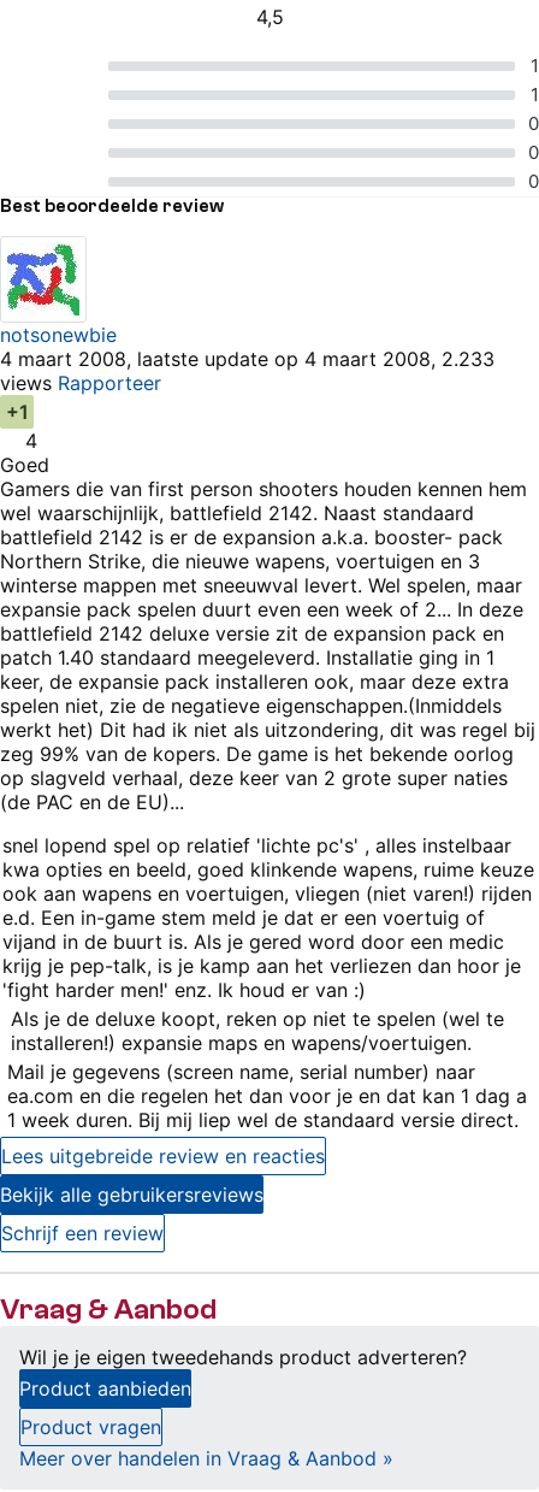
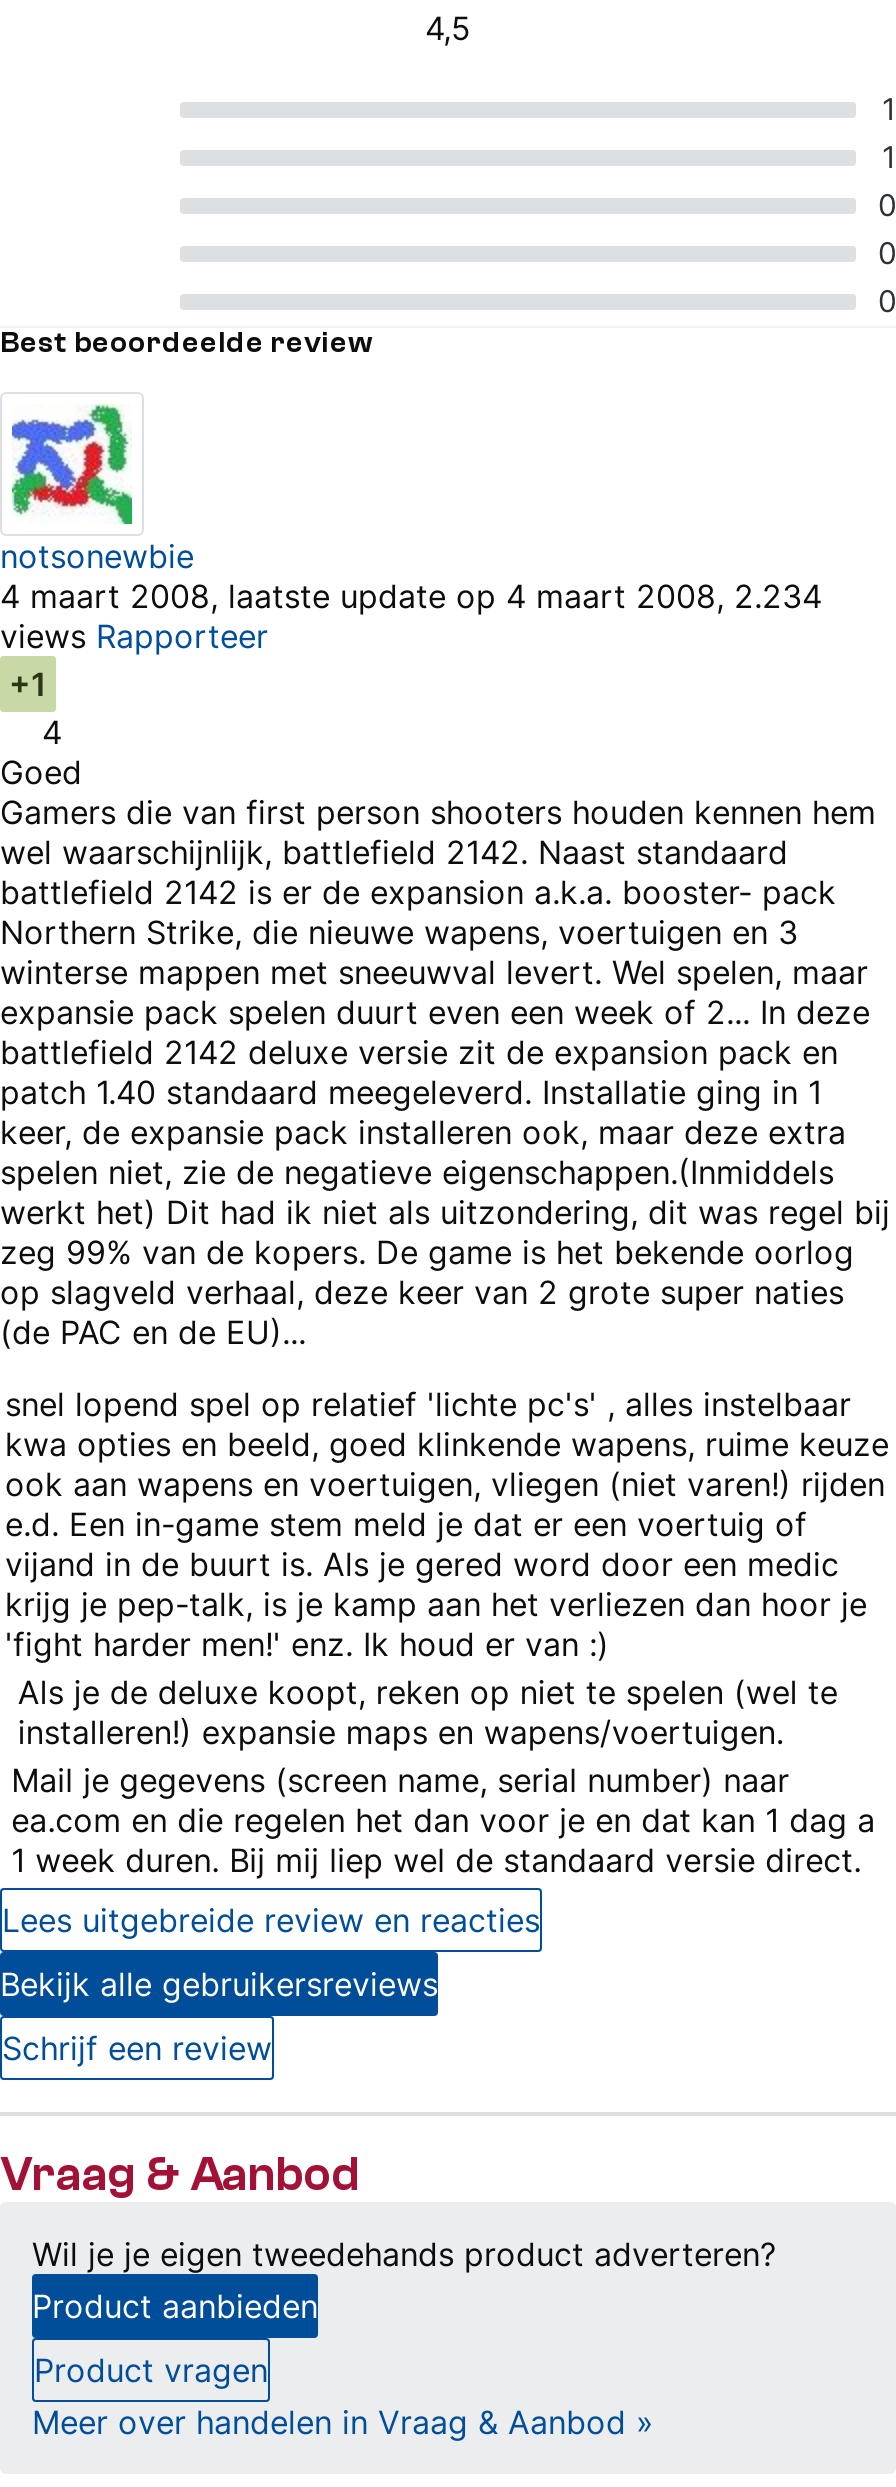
[0,347,494,371] 4 maart 2008, laatste update op 4 maart 2008, 2.233 -> [0,576,822,616] 4 maart 2008, laatste update op 4 maart 2008, 2.234

